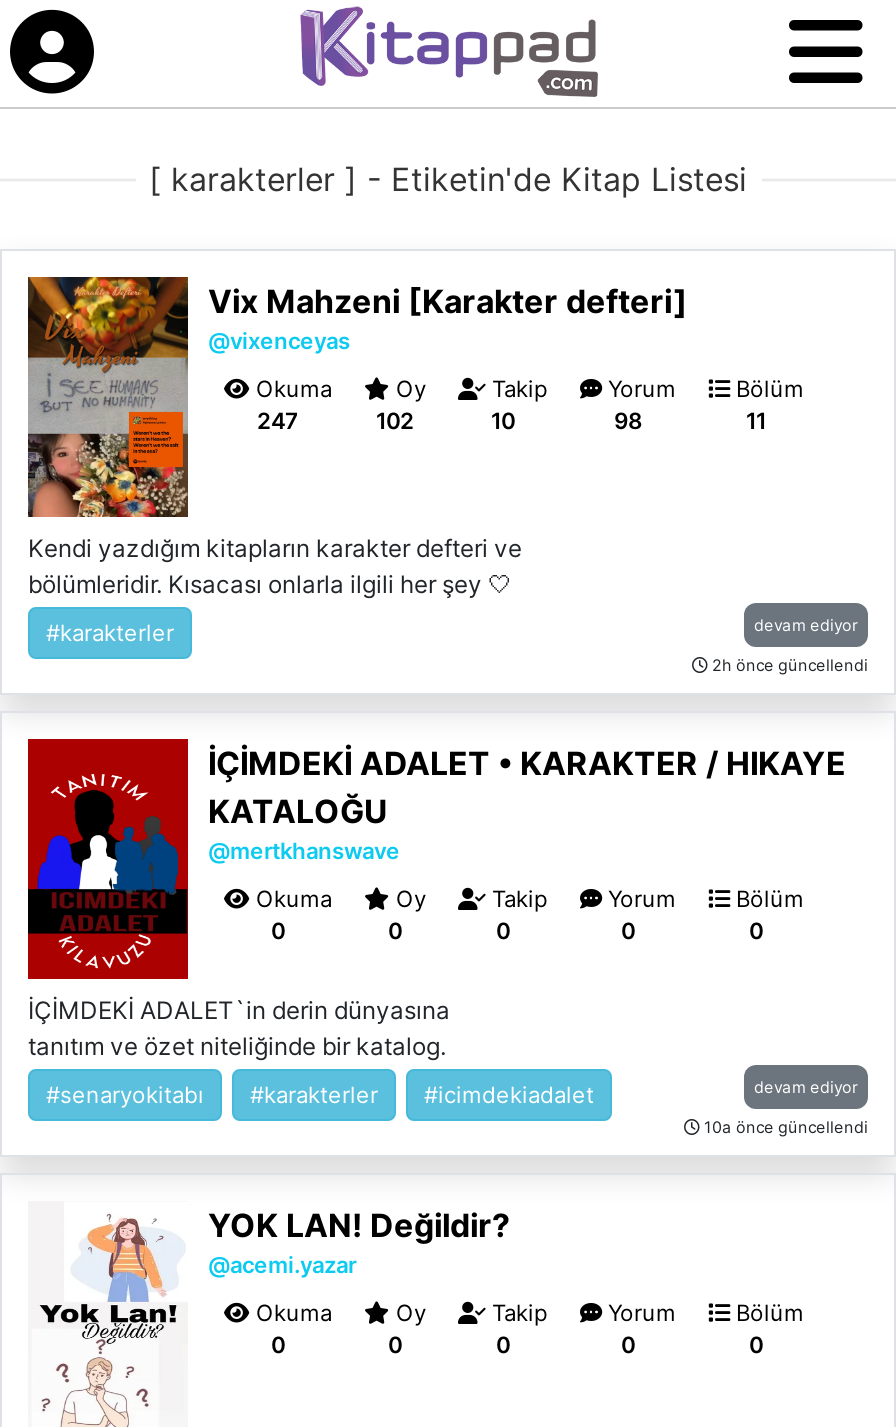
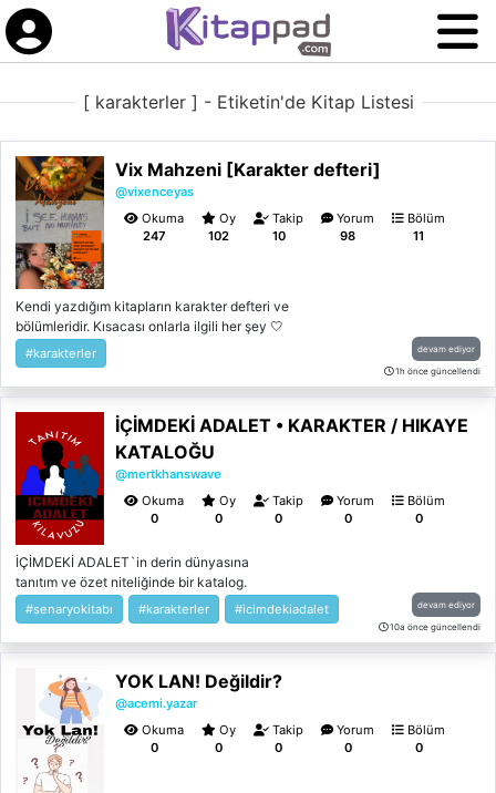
[708,655,868,675] 2h önce güncellendi -> [393,365,480,377] 1h önce güncellendi

